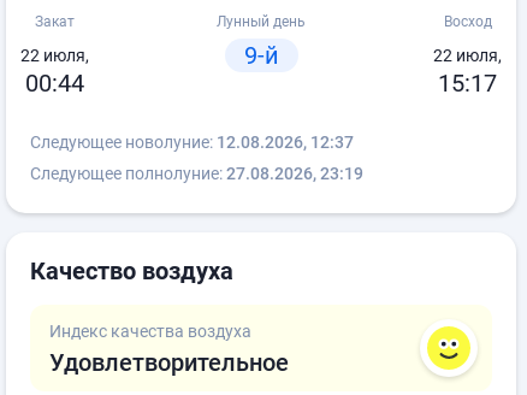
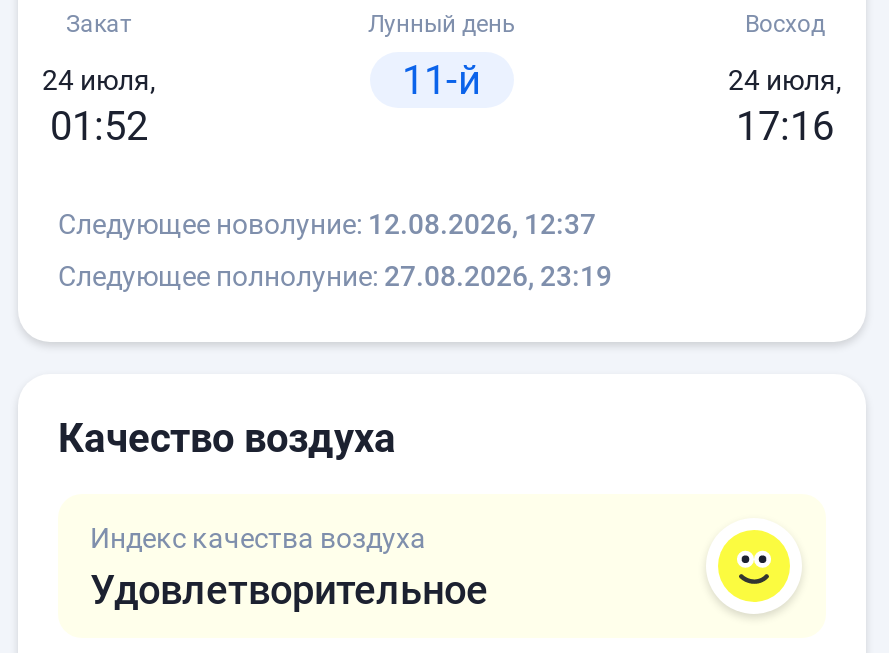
[20,46,89,65] 22 июля, -> [42,64,156,96] 24 июля,
[244,41,279,70] 9-й -> [402,56,482,104] 11-й
[433,46,502,65] 22 июля, -> [728,64,842,96] 24 июля,
[25,69,84,98] 00:44 -> [50,102,148,150] 01:52
[438,69,497,98] 15:17 -> [736,102,834,150] 17:16

